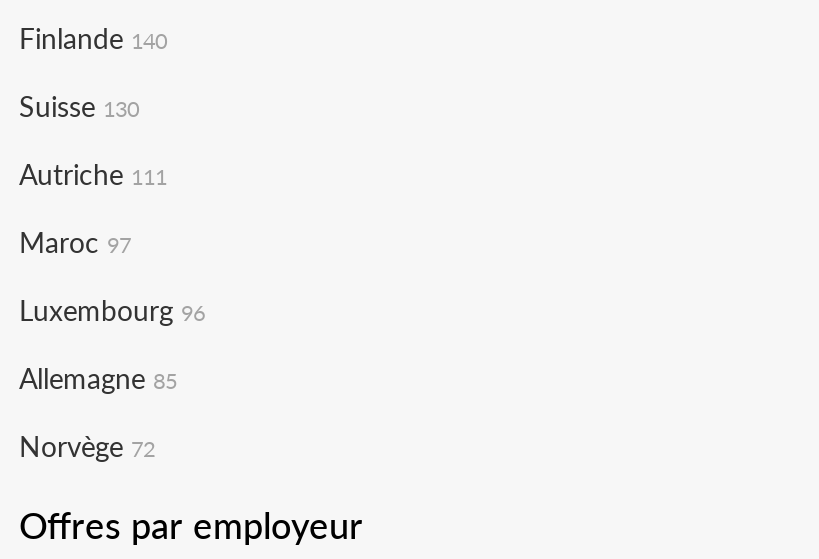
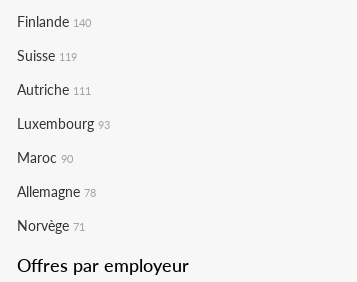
[19,85,139,125] Suisse 130 -> [17,45,77,65] Suisse 119
[19,221,131,261] Maroc 97 -> [17,113,110,133] Luxembourg 93
[19,289,205,329] Luxembourg 96 -> [17,147,73,167] Maroc 90
[19,357,177,397] Allemagne 85 -> [17,181,96,201] Allemagne 78
[19,425,155,465] Norvège 72 -> [17,215,85,235] Norvège 71

